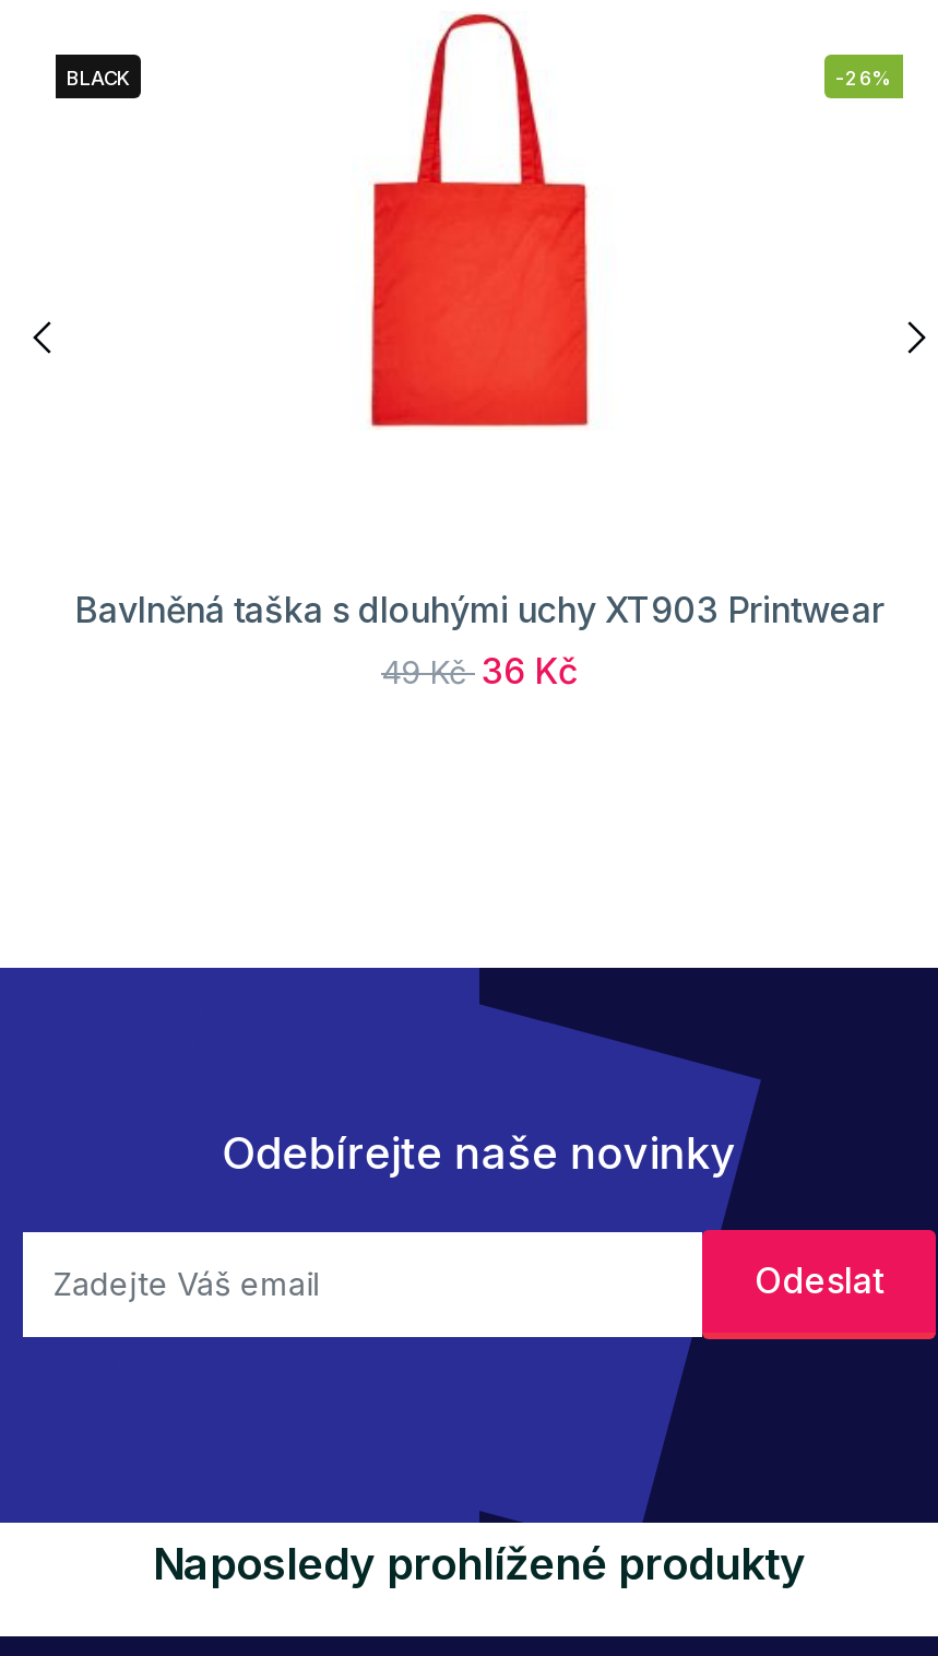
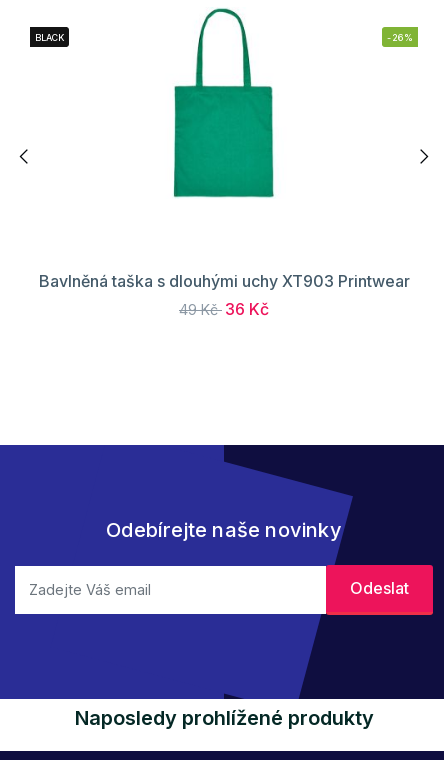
[368,13,591,428] [image] -> [173,8,275,198] [image]

